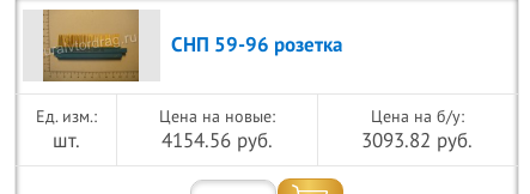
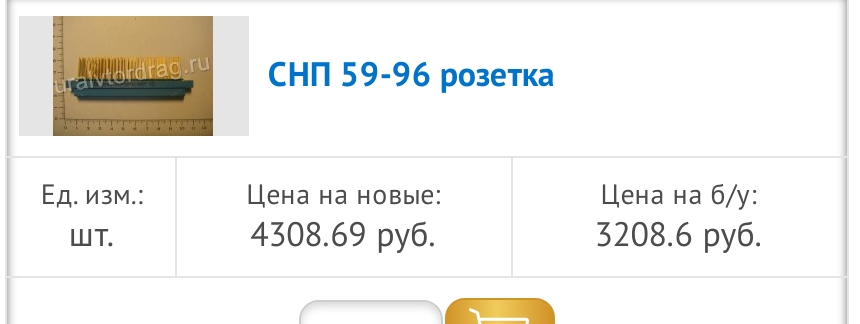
[161,129,272,153] 4154.56 руб. -> [250,216,436,256] 4308.69 руб.
[362,129,473,153] 3093.82 руб. -> [594,216,762,256] 3208.6 руб.

